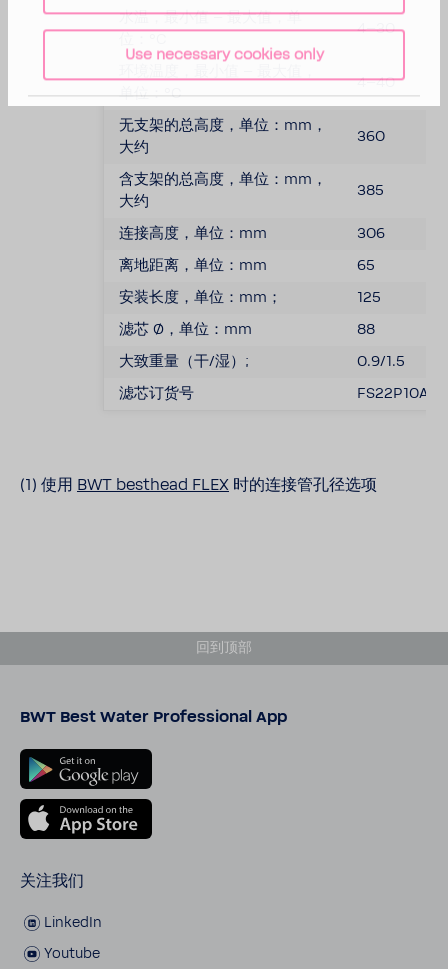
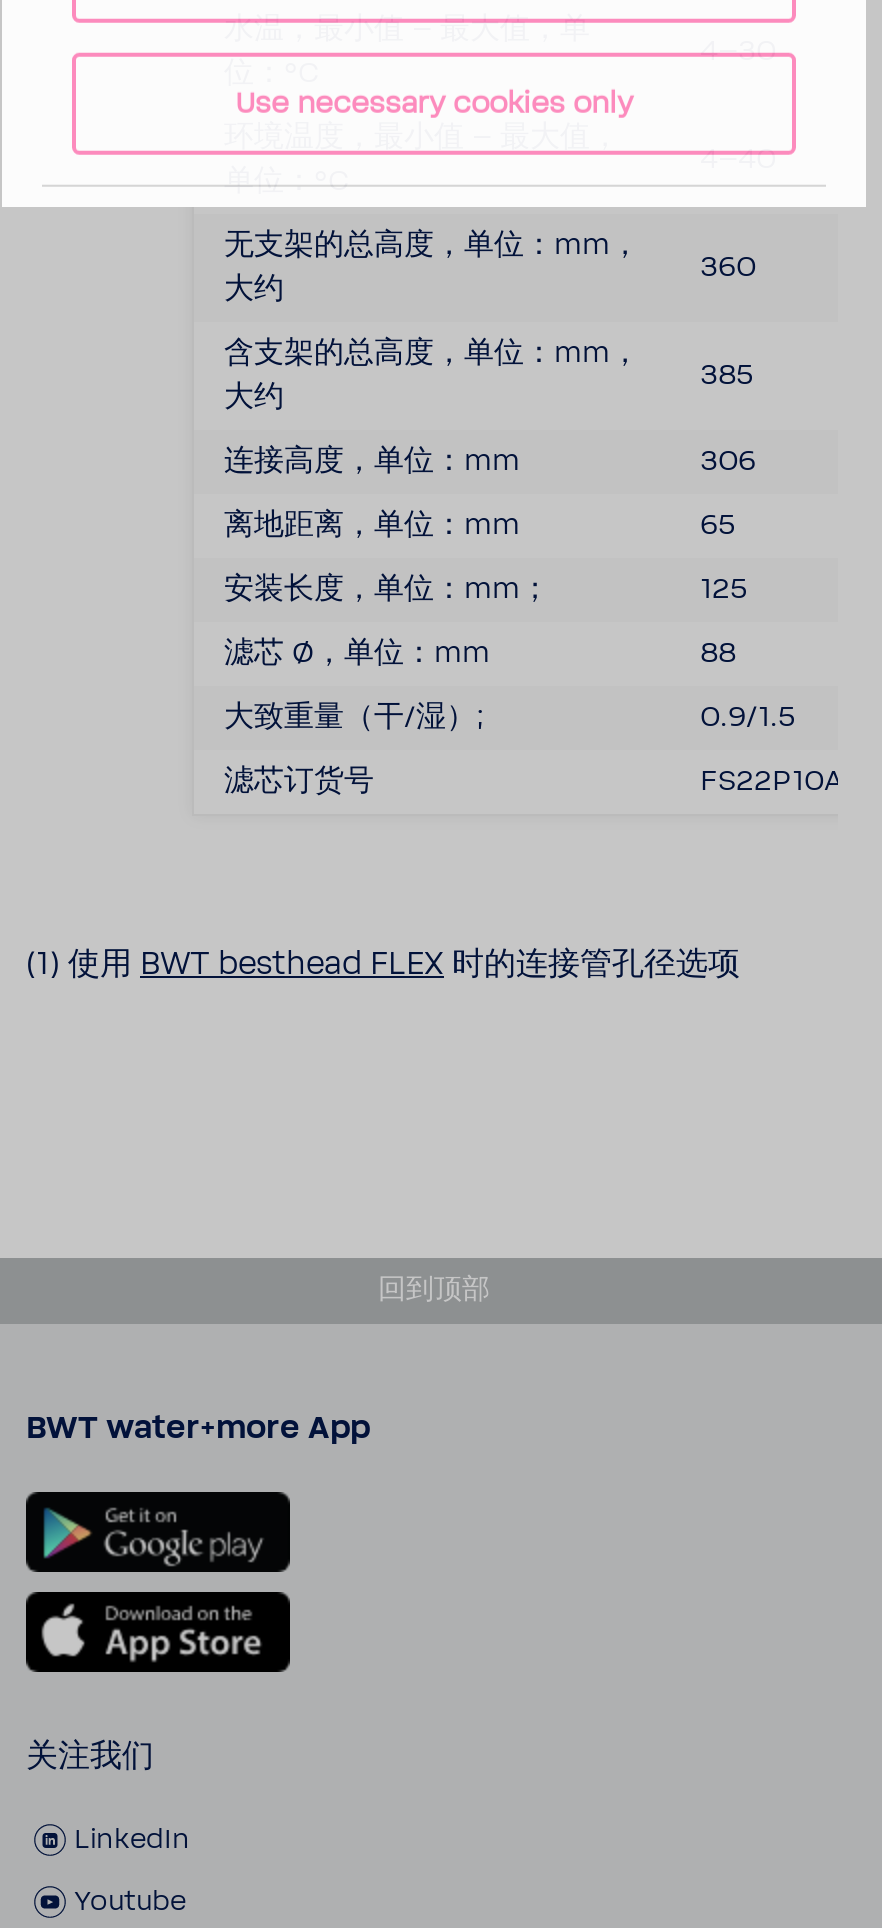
[20,708,287,726] BWT Best Water Professional App -> [26,1409,370,1445] BWT water+more App

